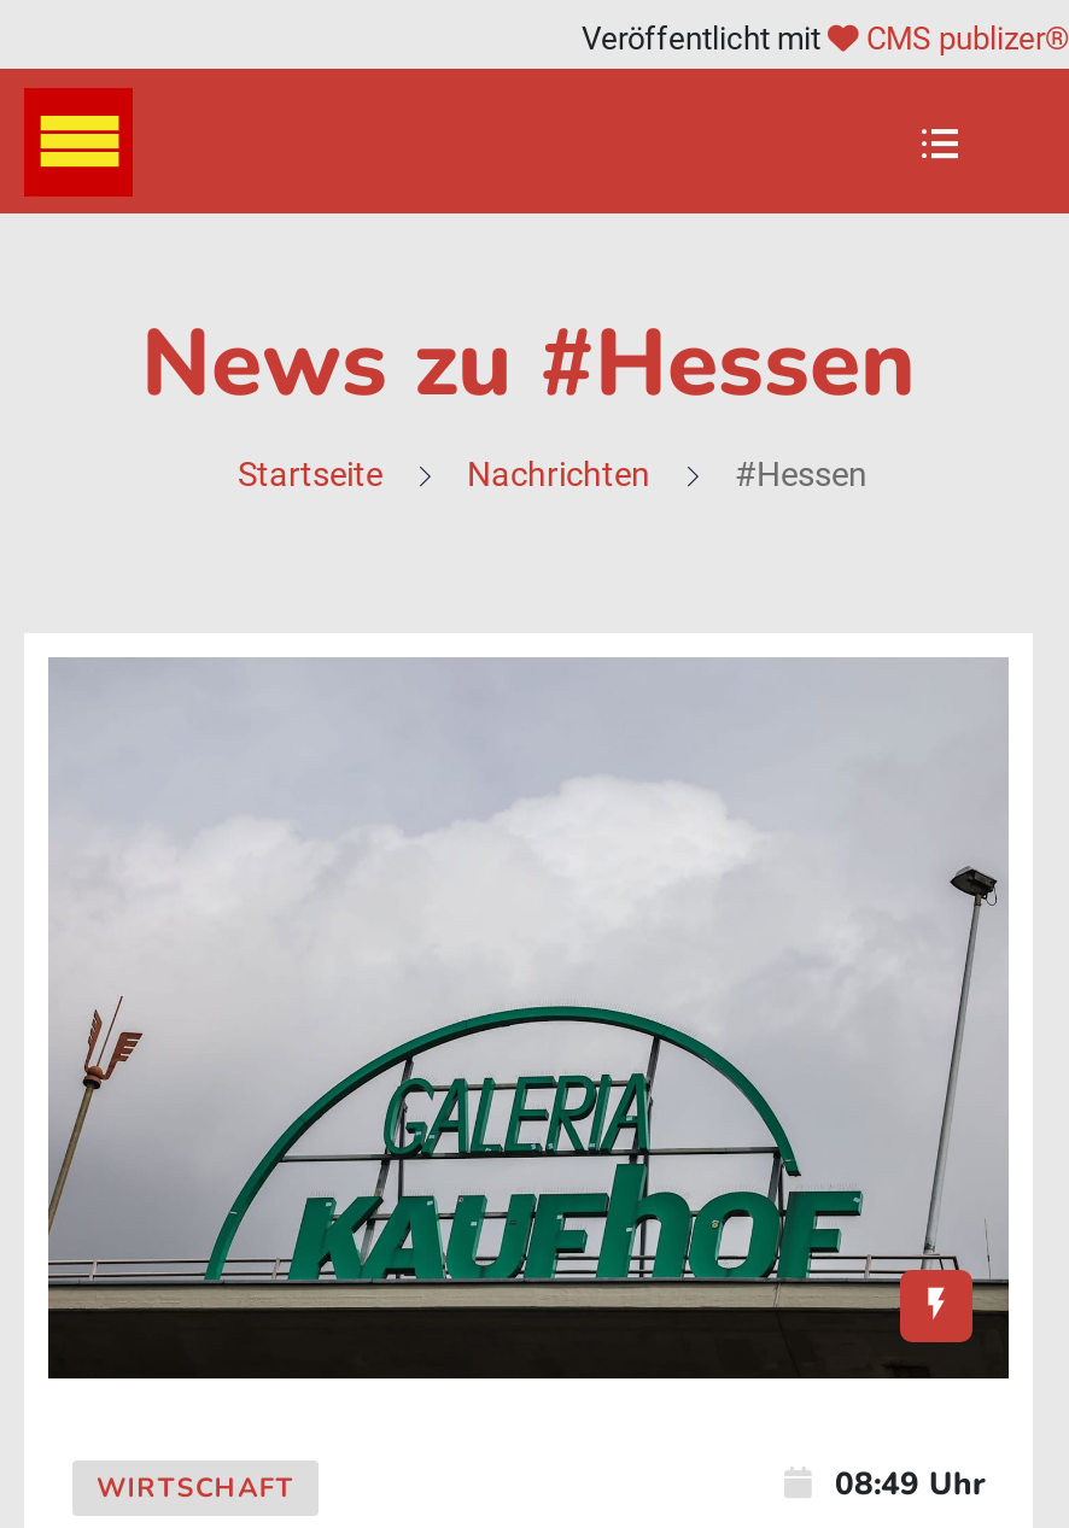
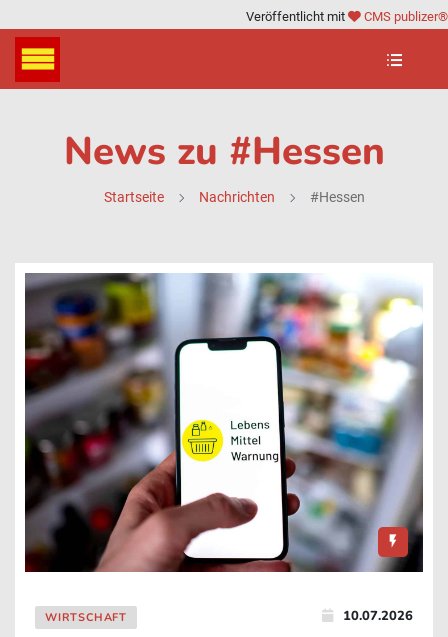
[46,657,1011,1505] [image] | 08:49 Uhr -> [24,273,424,624] [image] | 10.07.2026

